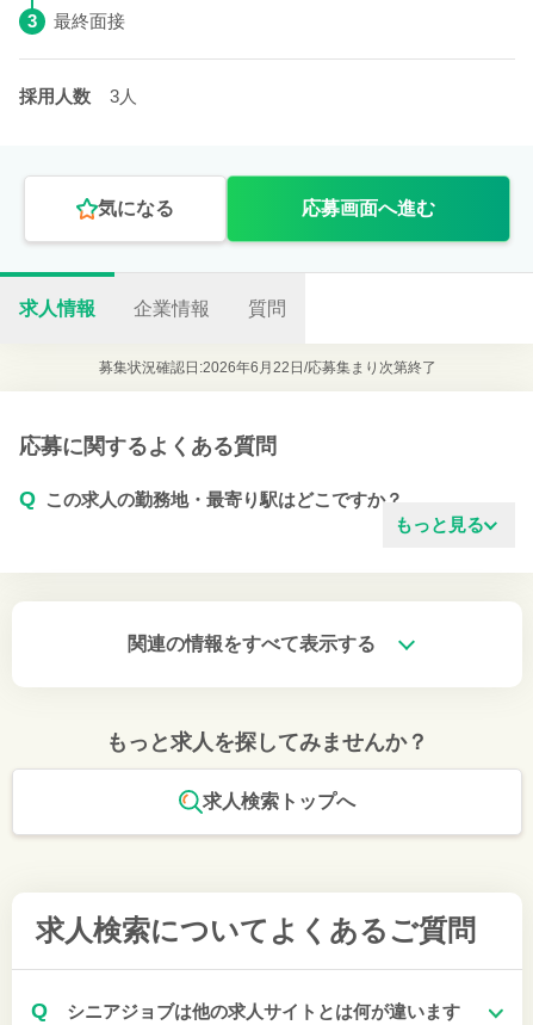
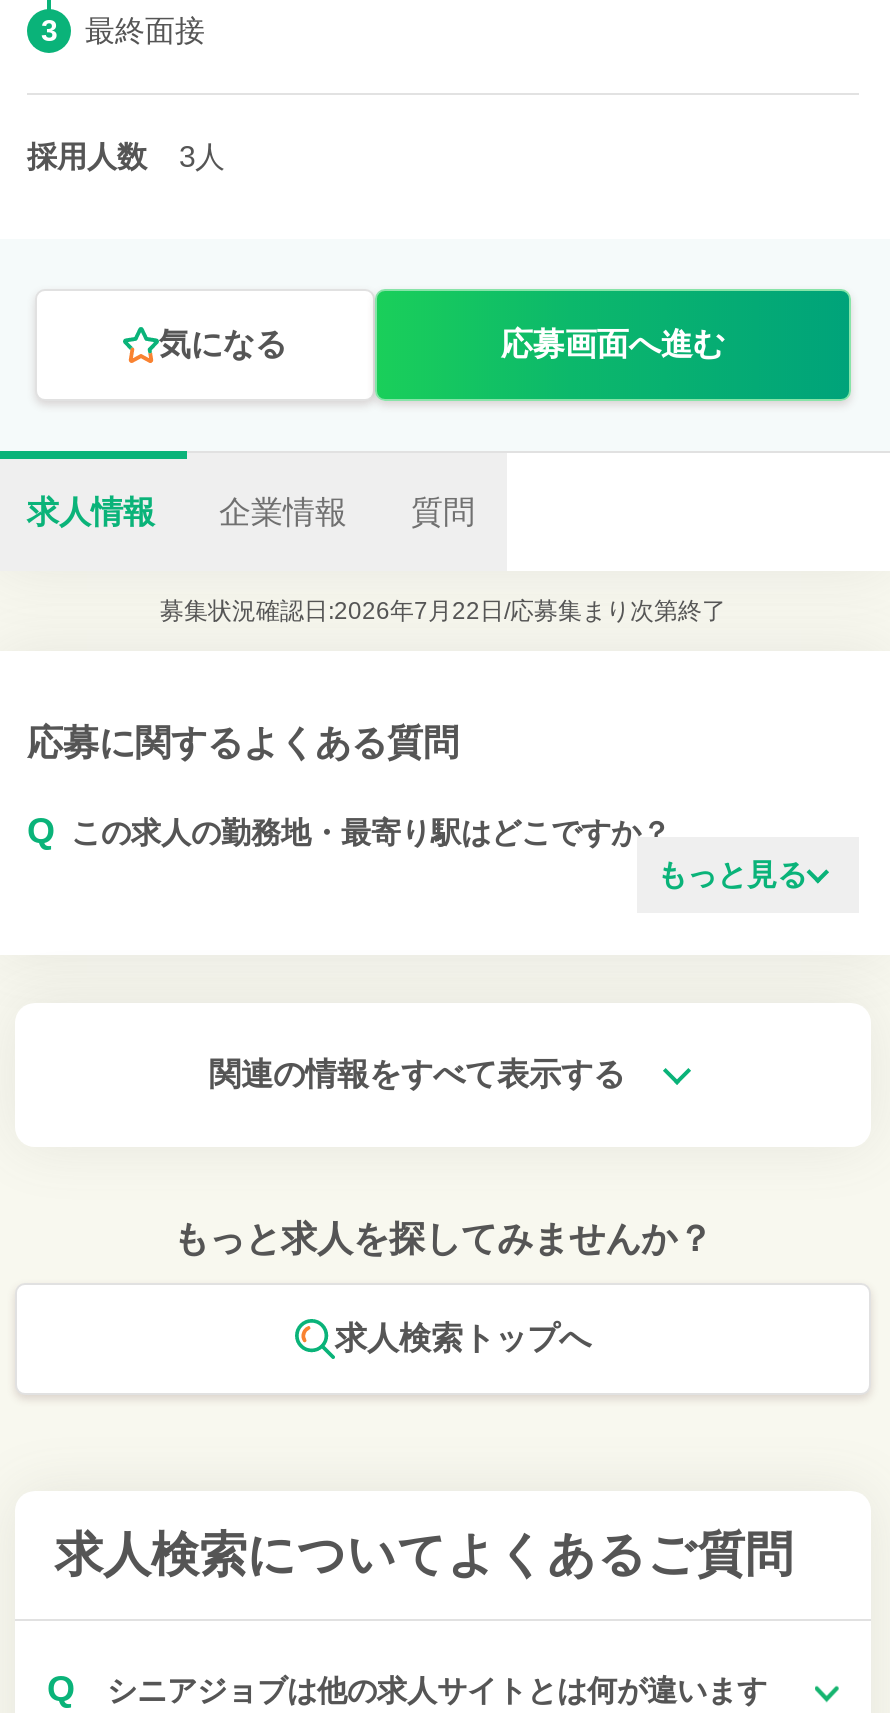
[98,359,436,376] 募集状況確認日:2026年6月22日/応募集まり次第終了 -> [160,597,726,625] 募集状況確認日:2026年7月22日/応募集まり次第終了

